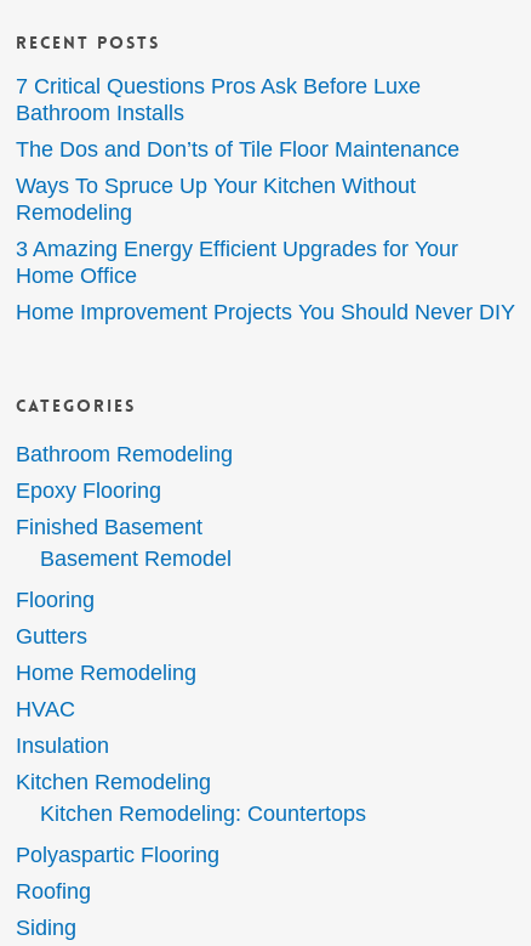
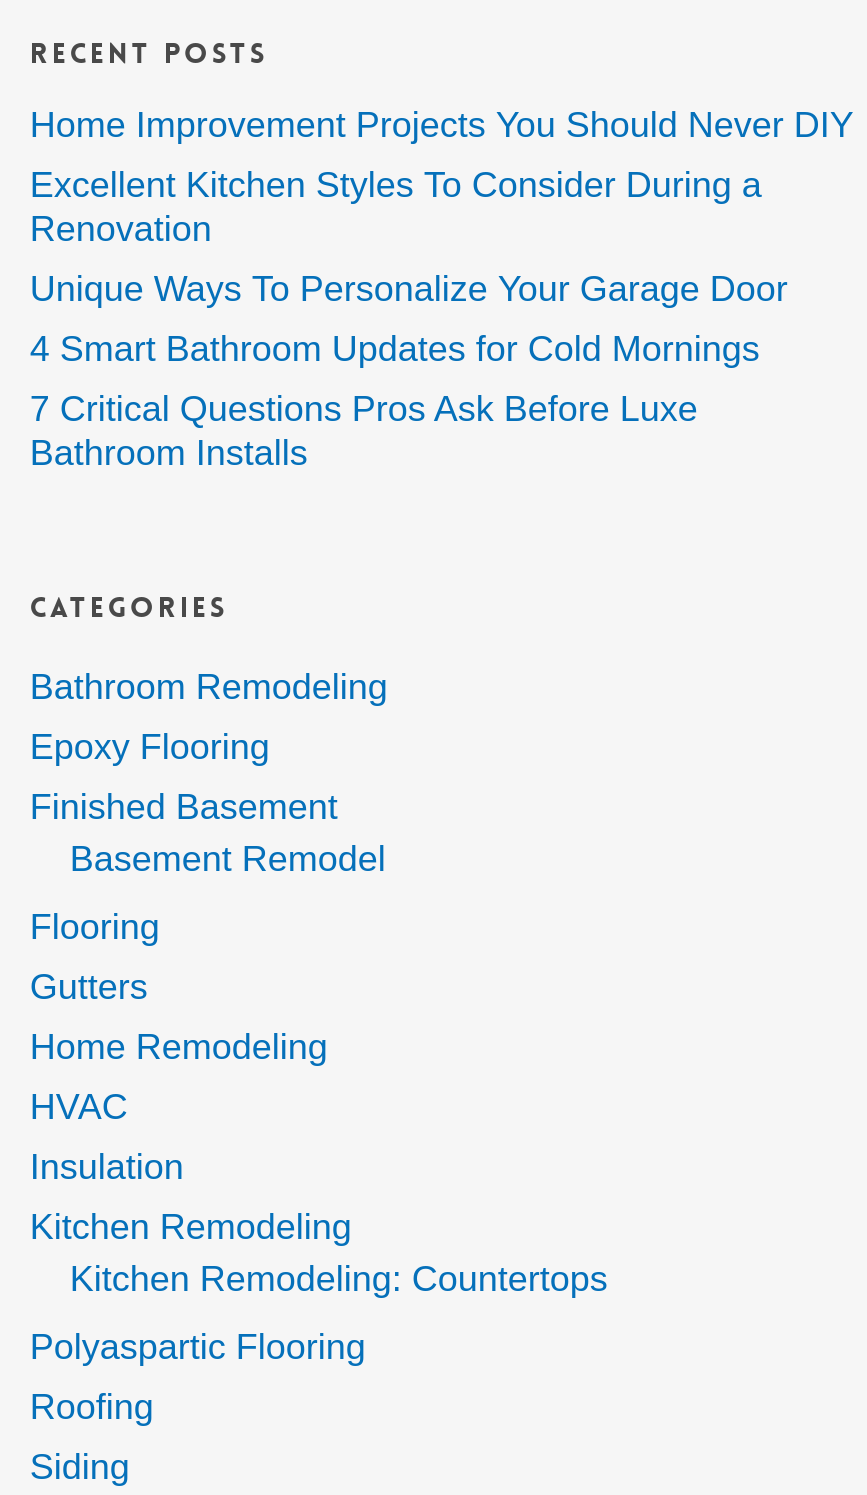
none -> [30,164,788,368] Excellent Kitchen Styles To Consider During a | Renovation | Unique Ways To Personalize Your Garage Door | 4 Smart Bathroom Updates for Cold Mornings
moved [16,74,421,125] -> [30,388,698,472]: 7 Critical Questions Pros Ask Before Luxe | Bathroom Installs
[16,137,459,288] The Dos and Don’ts of Tile Floor Maintenance | Ways To Spruce Up Your Kitchen Without | Remodeling | 3 Amazing Energy Efficient Upgrades for Your | Home Office -> none
moved [16,300,515,324] -> [30,104,854,144]: Home Improvement Projects You Should Never DIY

